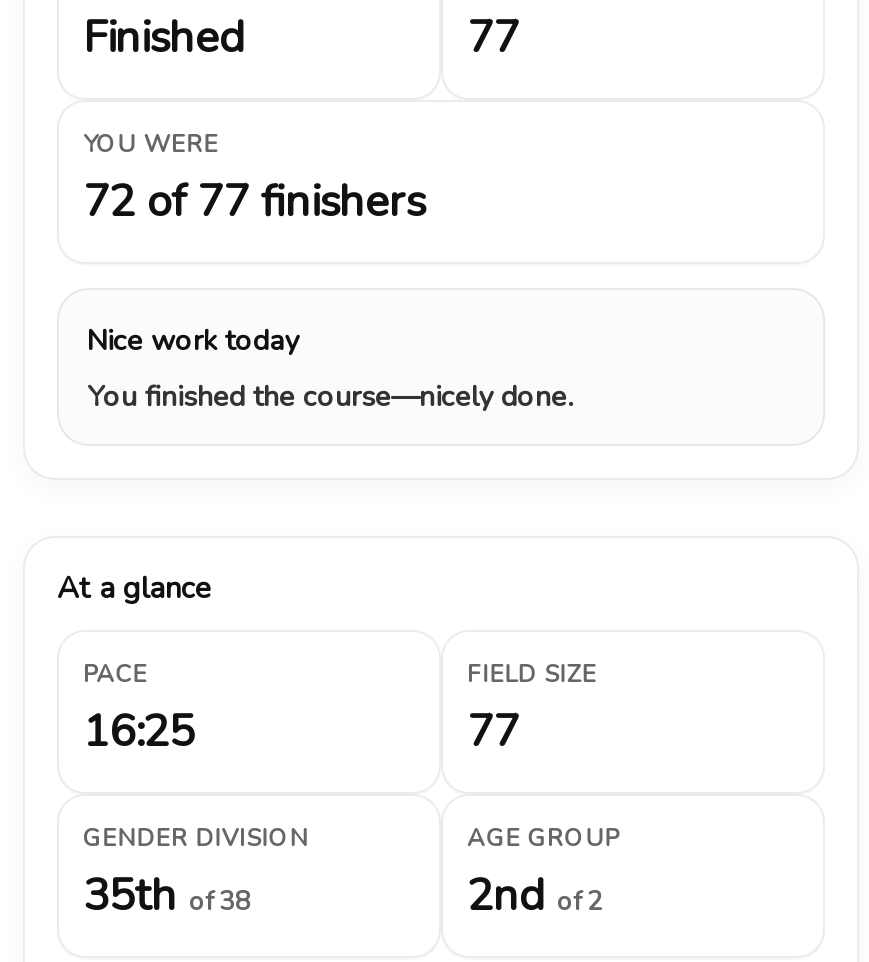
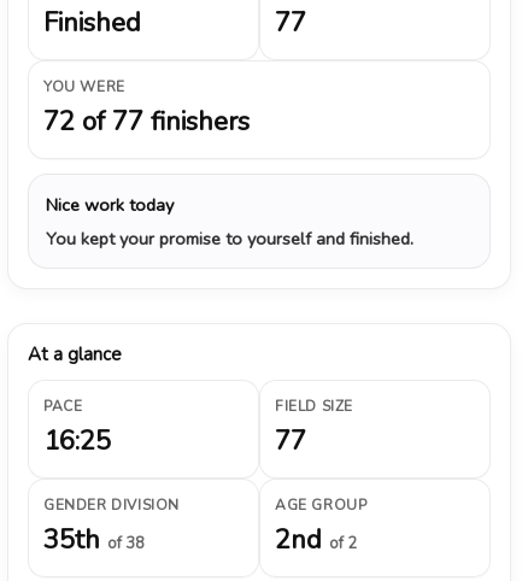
[87,376,573,416] You finished the course—nicely done. -> [46,226,413,250] You kept your promise to yourself and finished.

